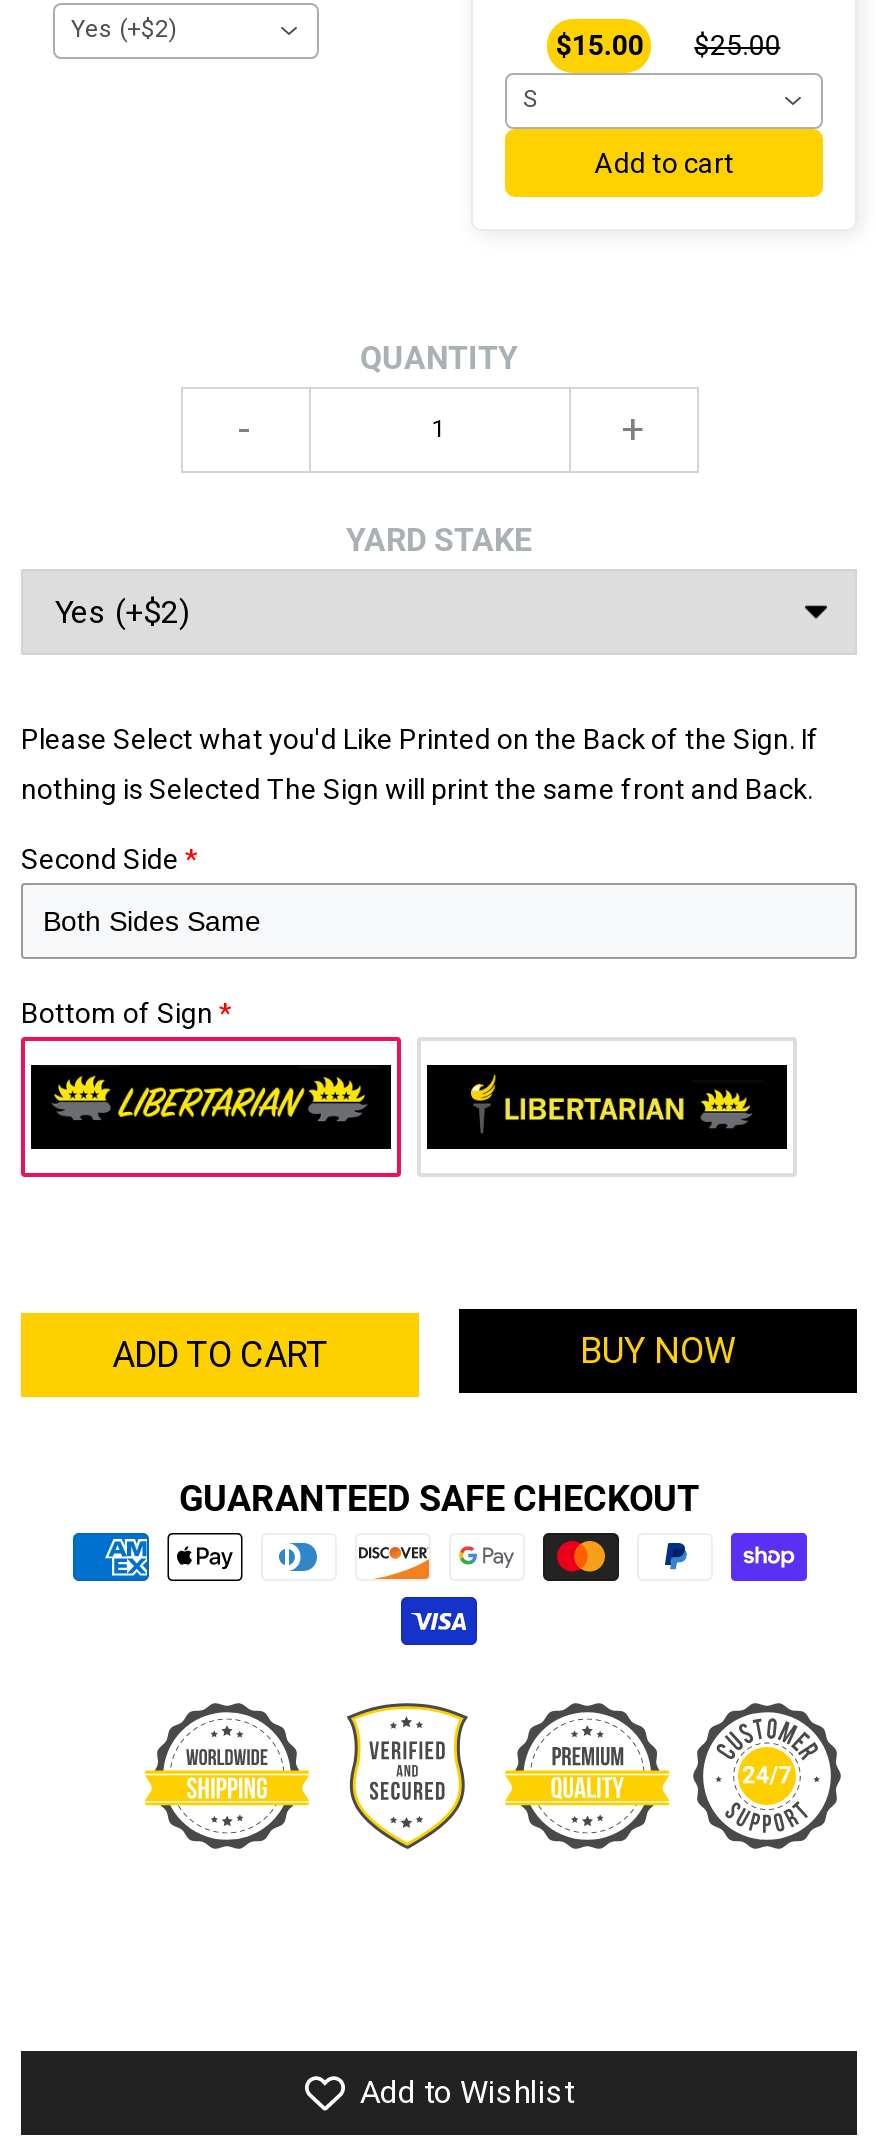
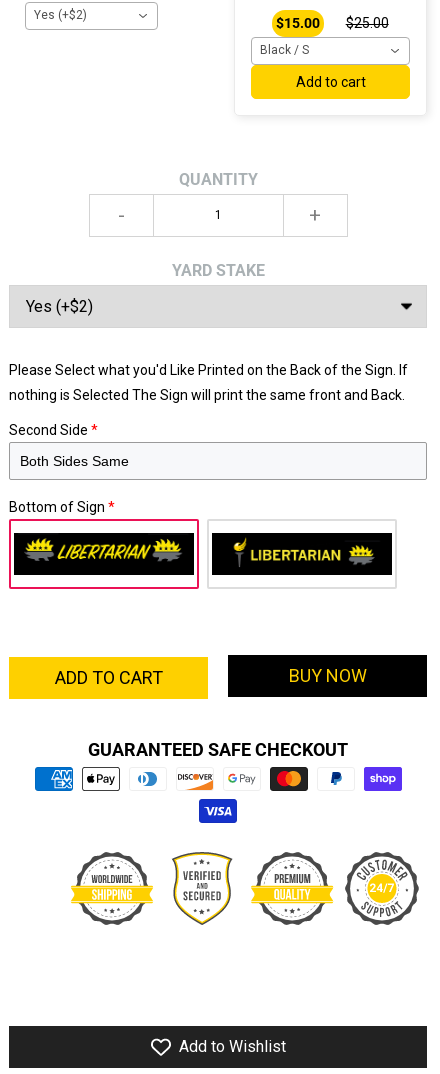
[523,85,537,113] S -> [260,43,309,57] Black / S

